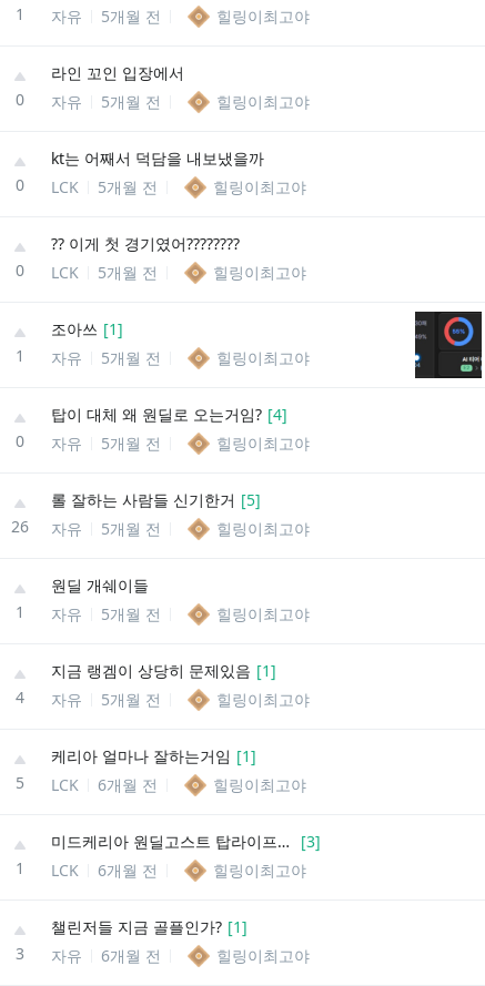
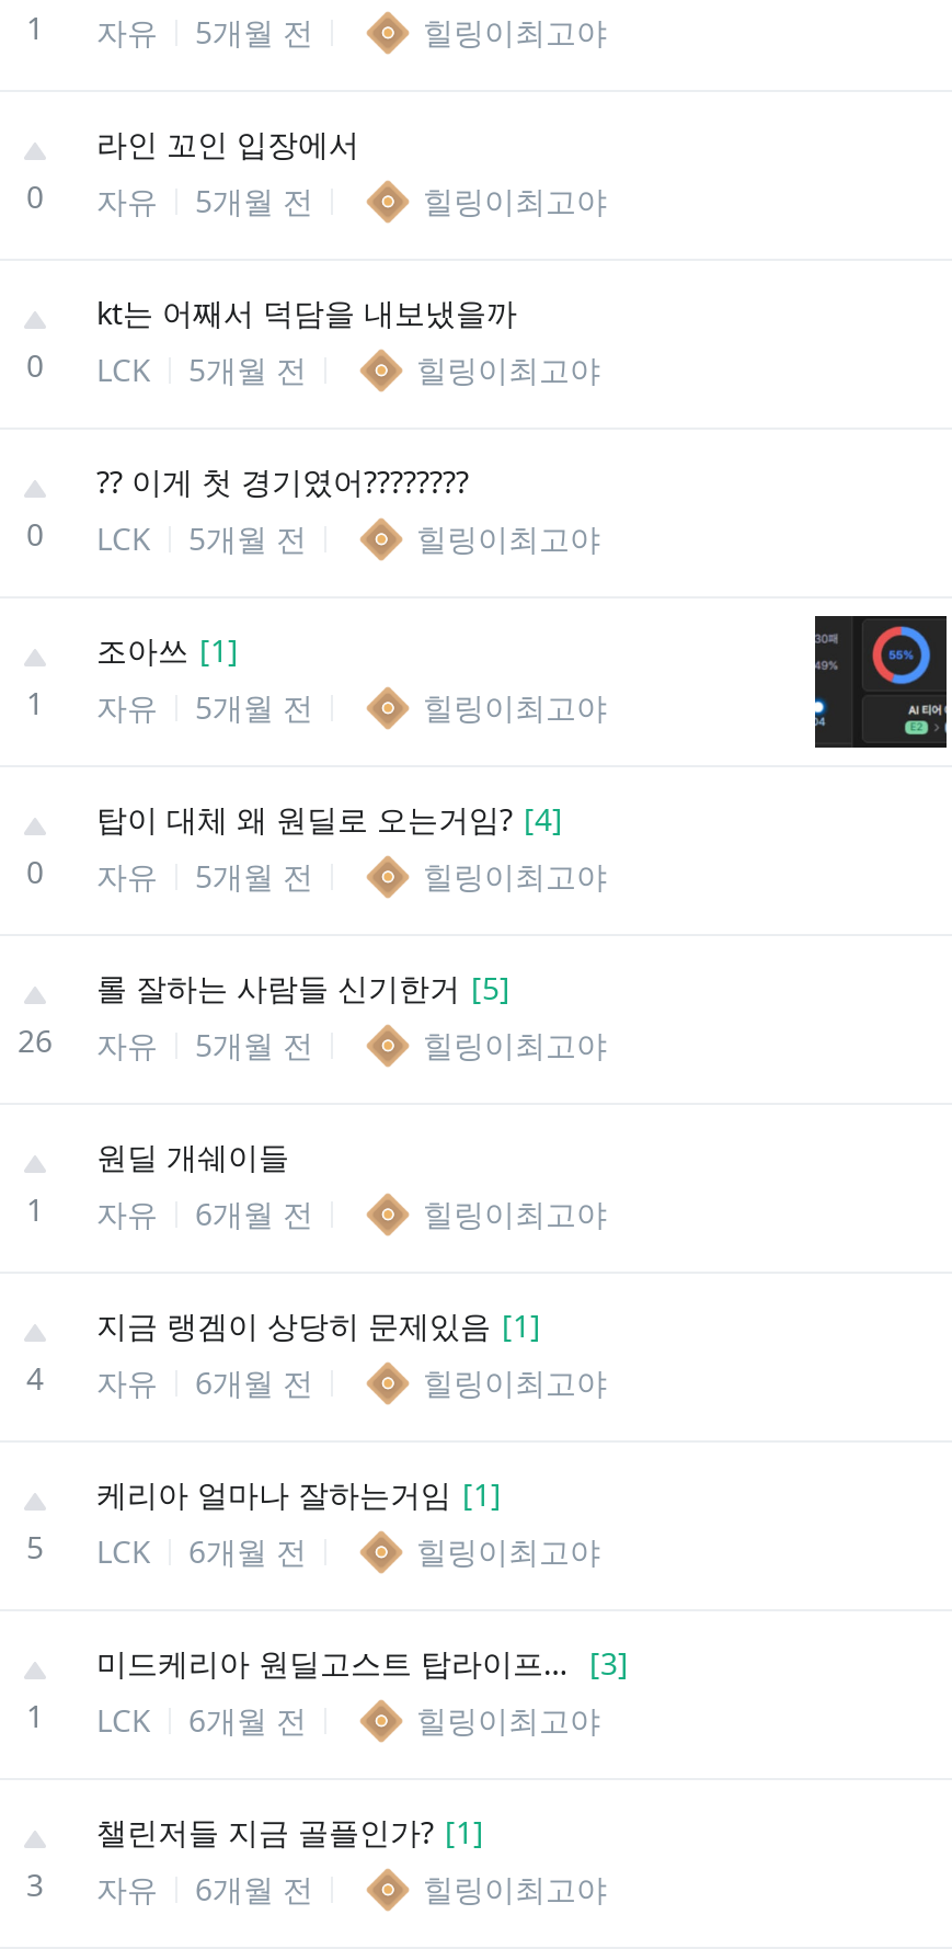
[16,601,161,624] 1 자유 5개월 전 -> [26,1188,313,1233] 1 자유 6개월 전
[16,687,161,709] 4 자유 5개월 전 -> [26,1357,313,1402] 4 자유 6개월 전

